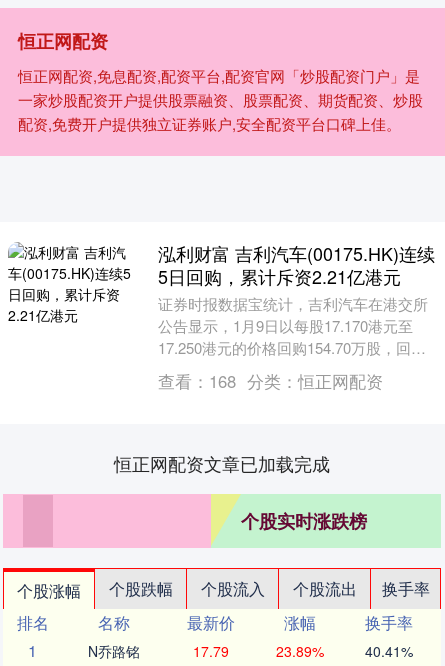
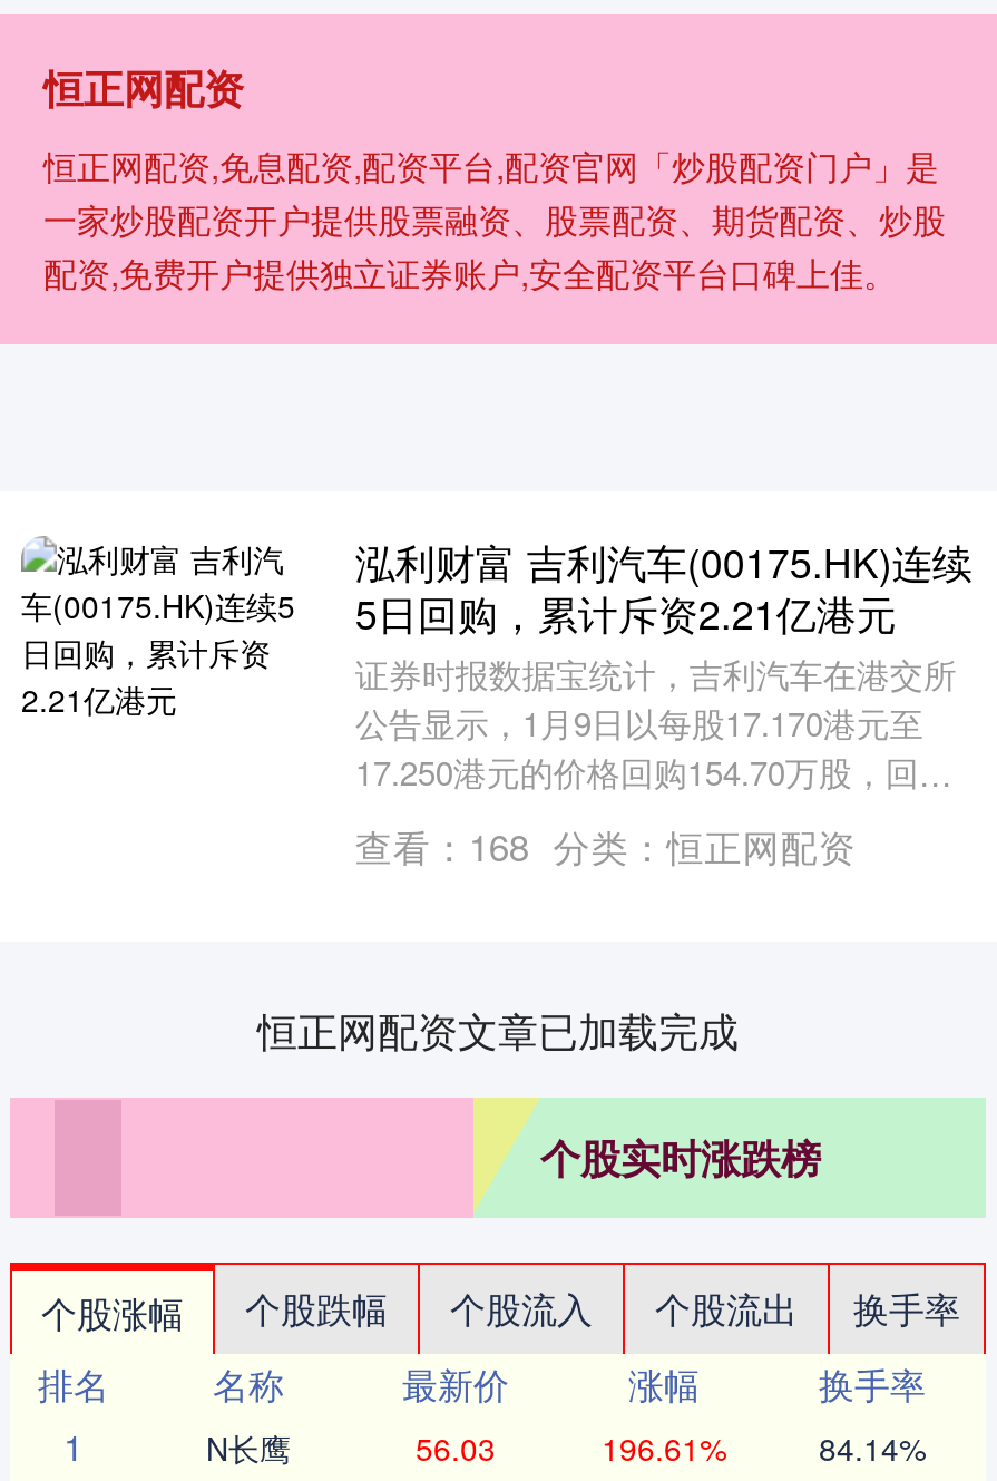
[88,641,412,661] N乔路铭 | 17.79 | 23.89% | 40.41% -> [206,1426,926,1471] N长鹰 | 56.03 | 196.61% | 84.14%

